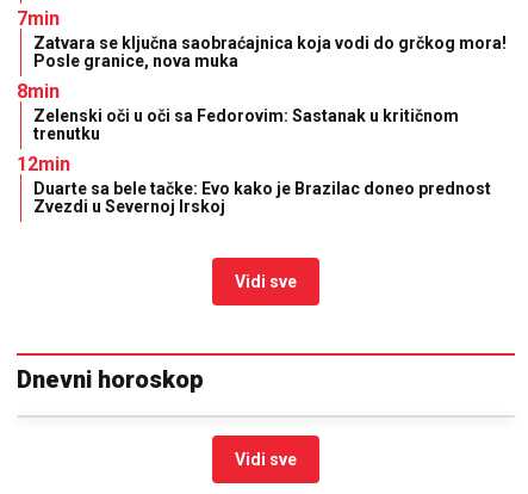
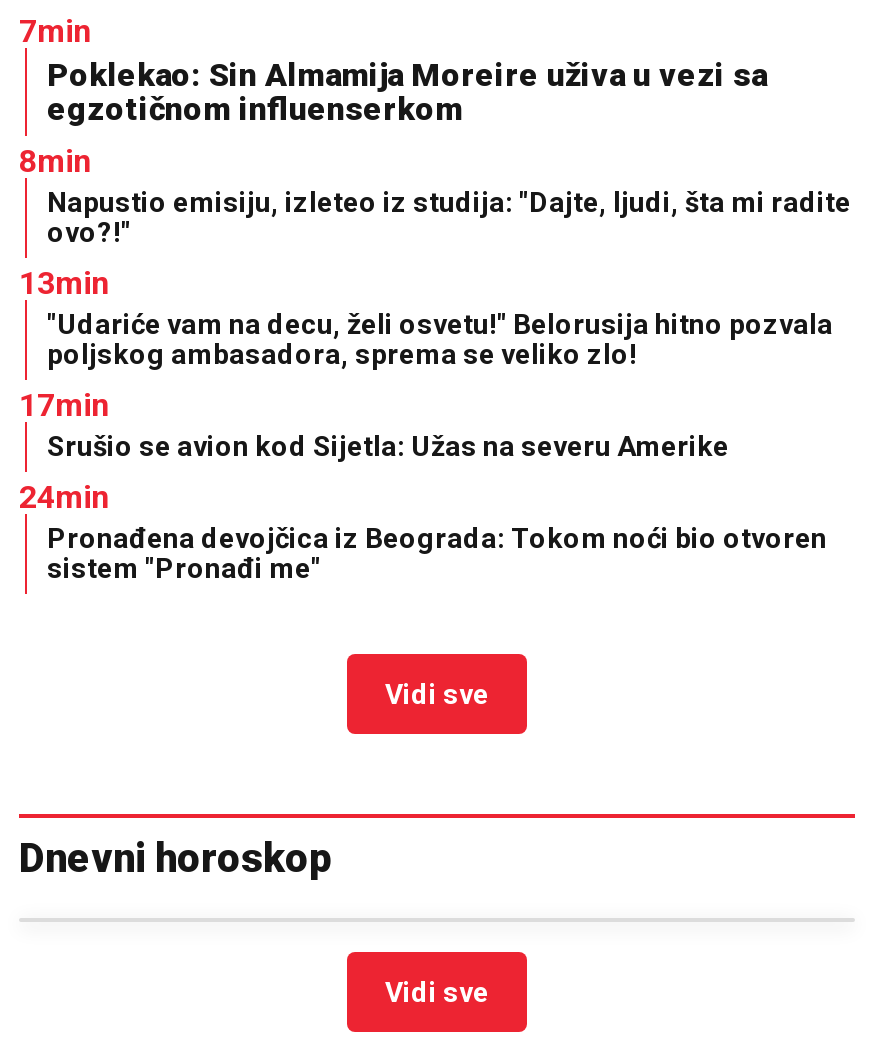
[33,34,507,71] Zatvara se ključna saobraćajnica koja vodi do grčkog mora! | Posle granice, nova muka -> [47,57,767,129] Poklekao: Sin Almamija Moreire uživa u vezi sa | egzotičnom influenserkom
[17,107,491,216] Zelenski oči u oči sa Fedorovim: Sastanak u kritičnom | trenutku | 12min | Duarte sa bele tačke: Evo kako je Brazilac doneo prednost | Zvezdi u Severnoj Irskoj -> [19,187,851,585] Napustio emisiju, izleteo iz studija: "Dajte, ljudi, šta mi radite | ovo?!" | 13min | "Udariće vam na decu, želi osvetu!" Belorusija hitno pozvala | poljskog ambasadora, sprema se veliko zlo! | 17min | Srušio se avion kod Sijetla: Užas na severu Amerike | 24min | Pronađena devojčica iz Beograda: Tokom noći bio otvoren | sistem "Pronađi me"

